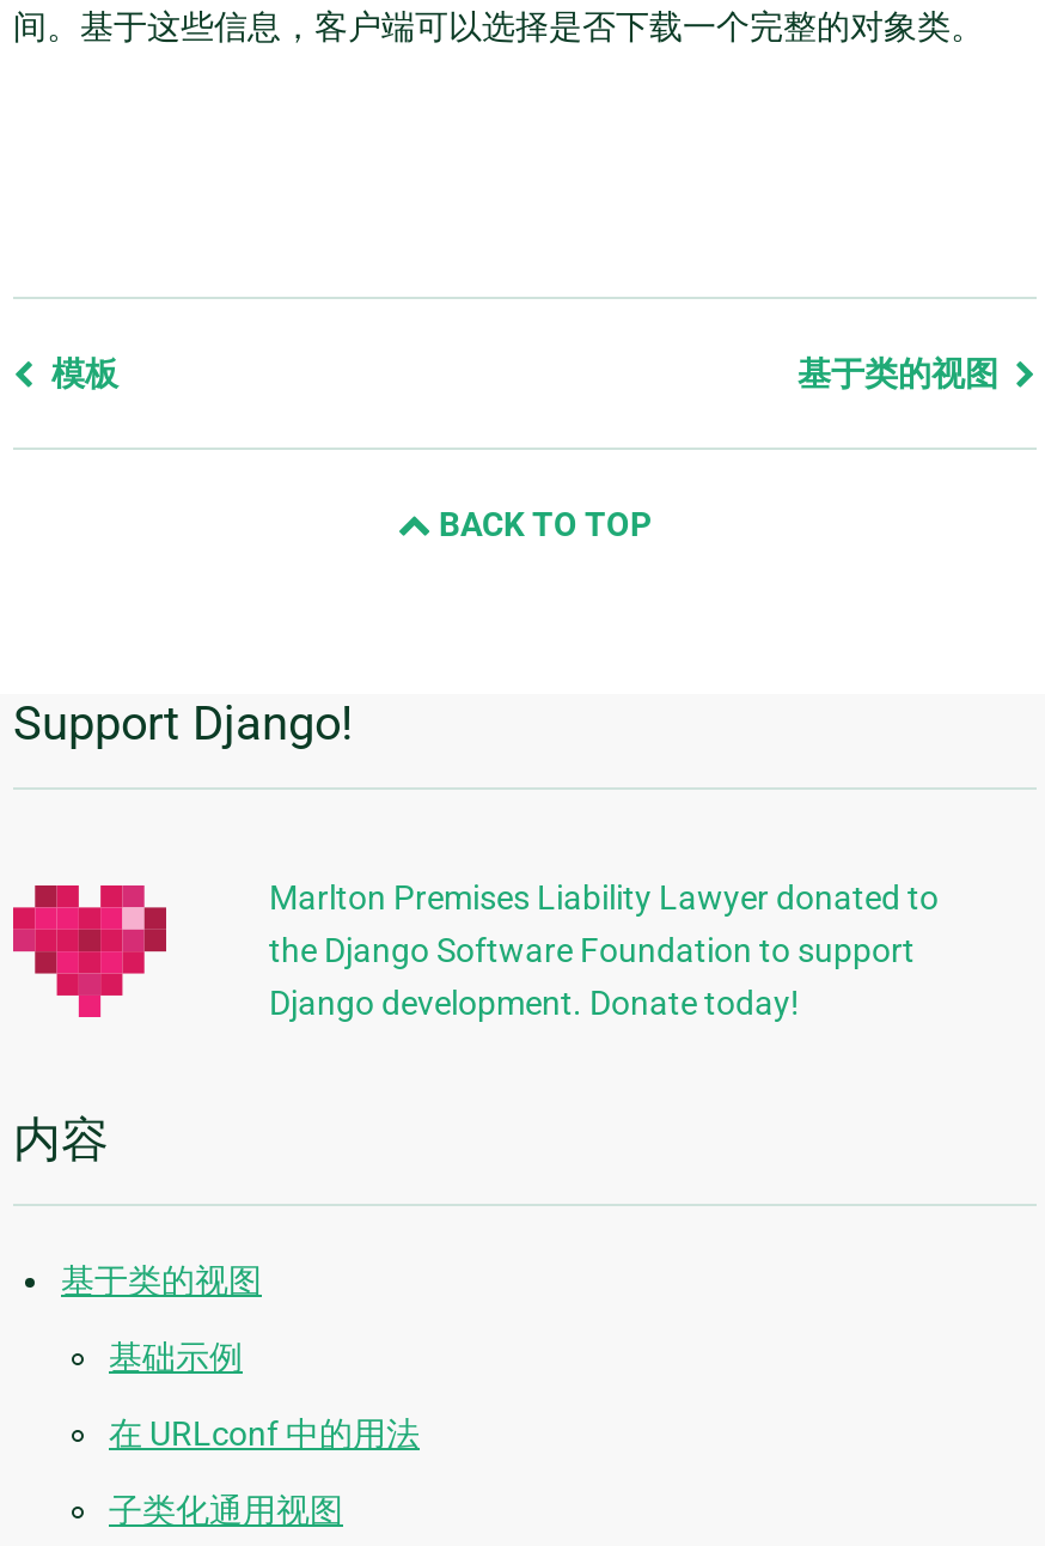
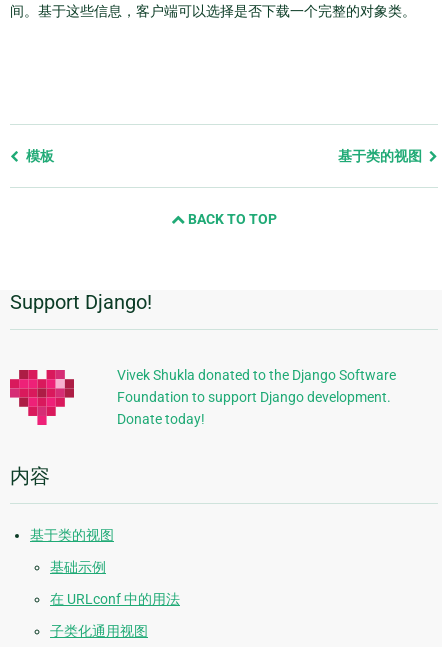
[269,878,939,1022] Marlton Premises Liability Lawyer donated to | the Django Software Foundation to support | Django development. Donate today! -> [117,367,396,427] Vivek Shukla donated to the Django Software | Foundation to support Django development. | Donate today!

